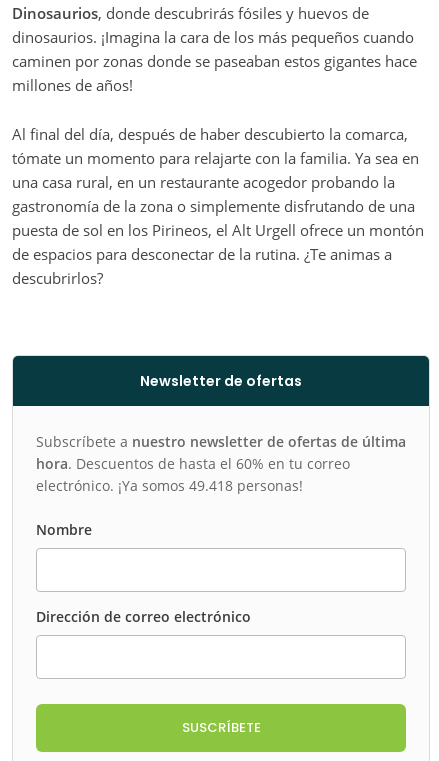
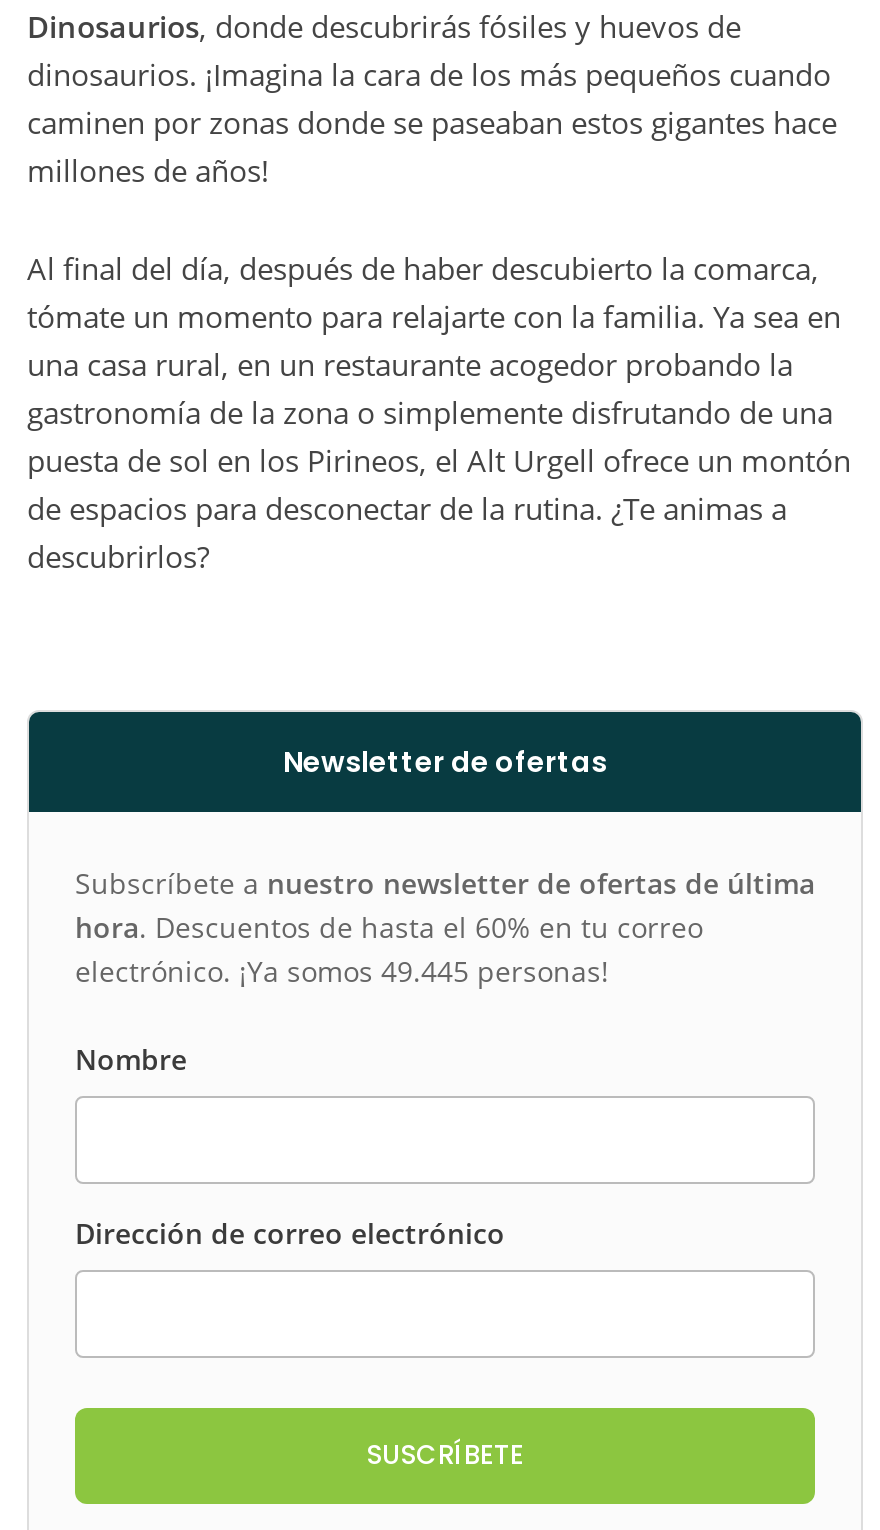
[36,476,303,495] electrónico. ¡Ya somos 49.418 personas! -> [75,952,609,990] electrónico. ¡Ya somos 49.445 personas!

